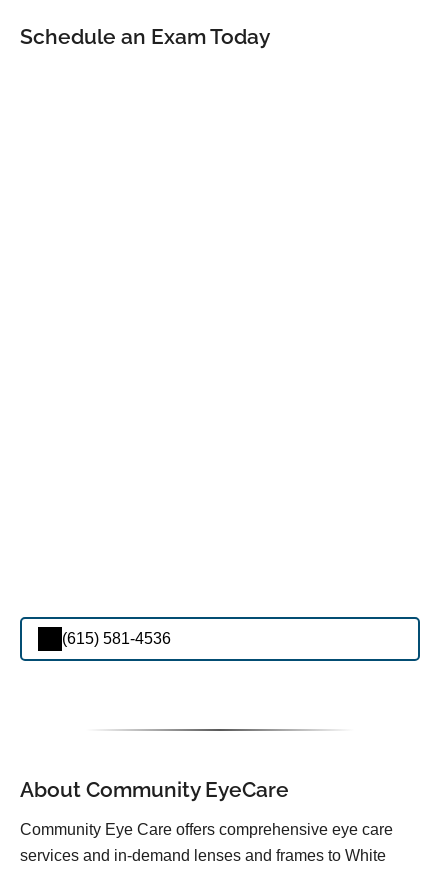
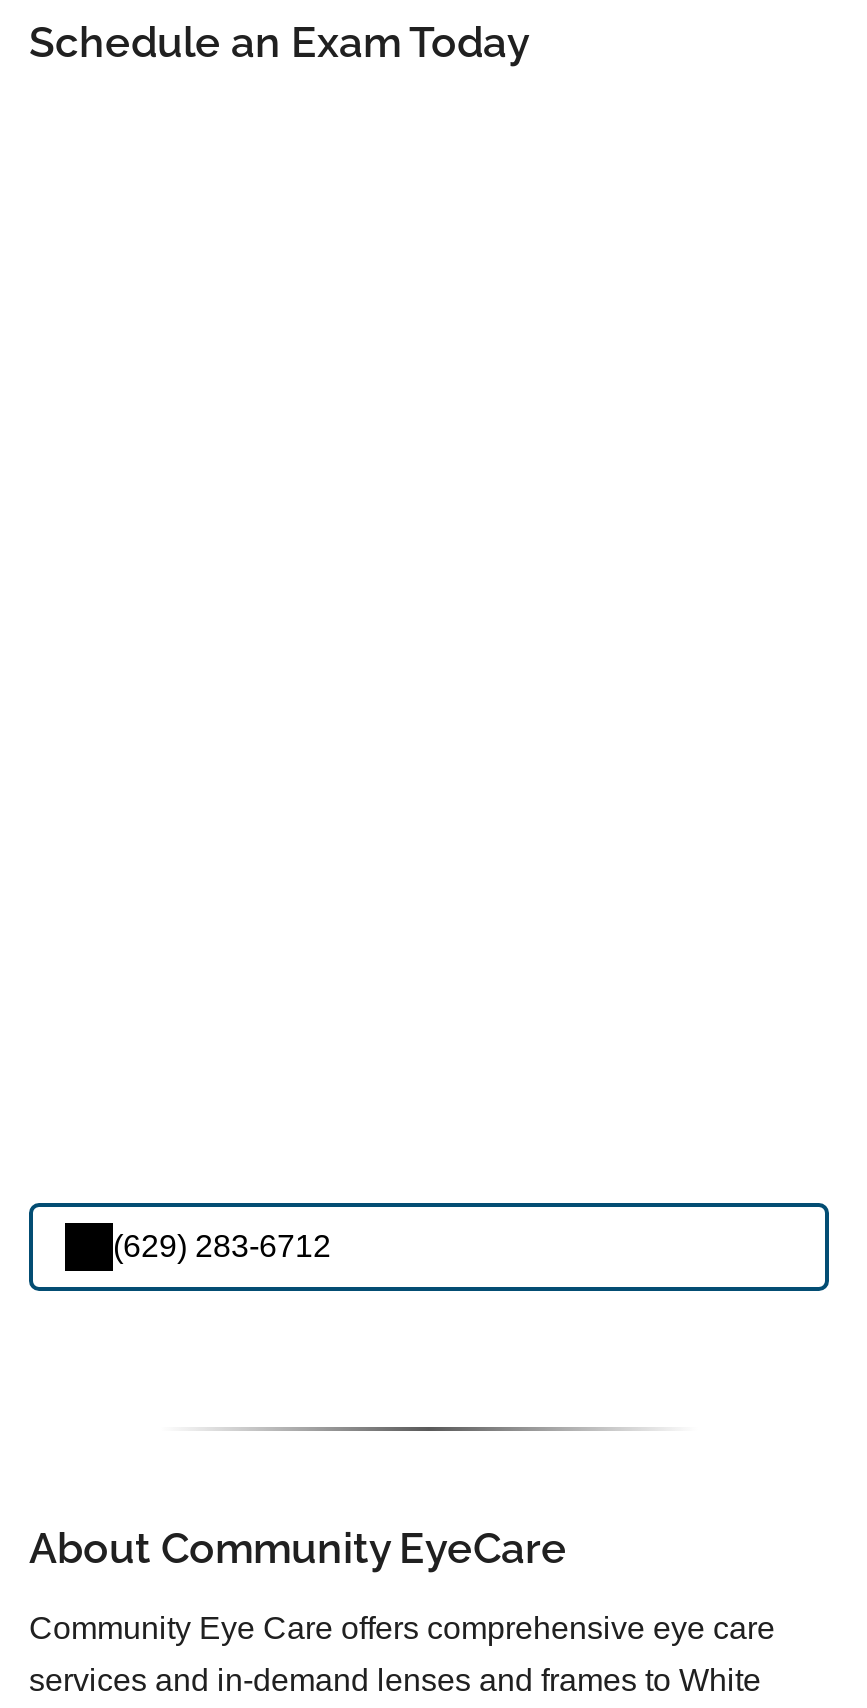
[62,630,171,647] (615) 581-4536 -> [113,1230,331,1264] (629) 283-6712

